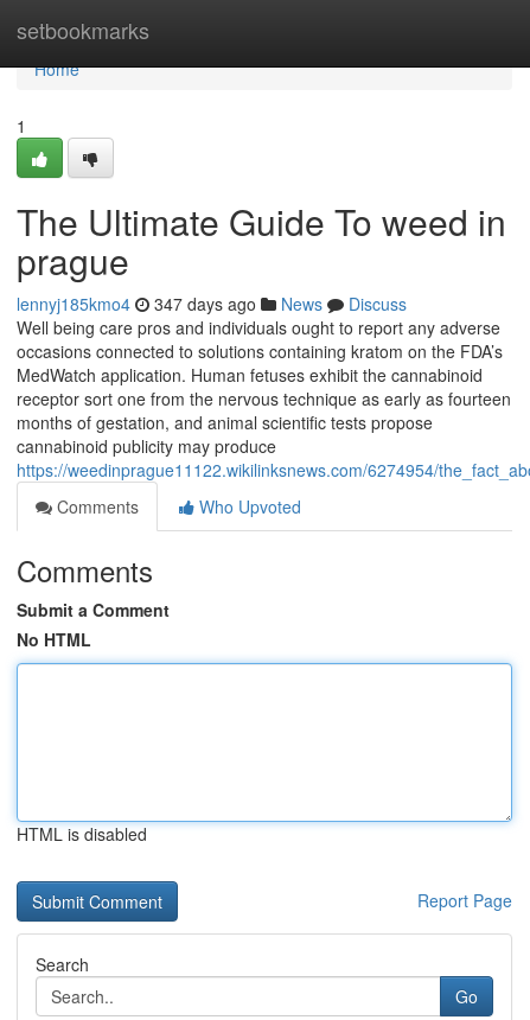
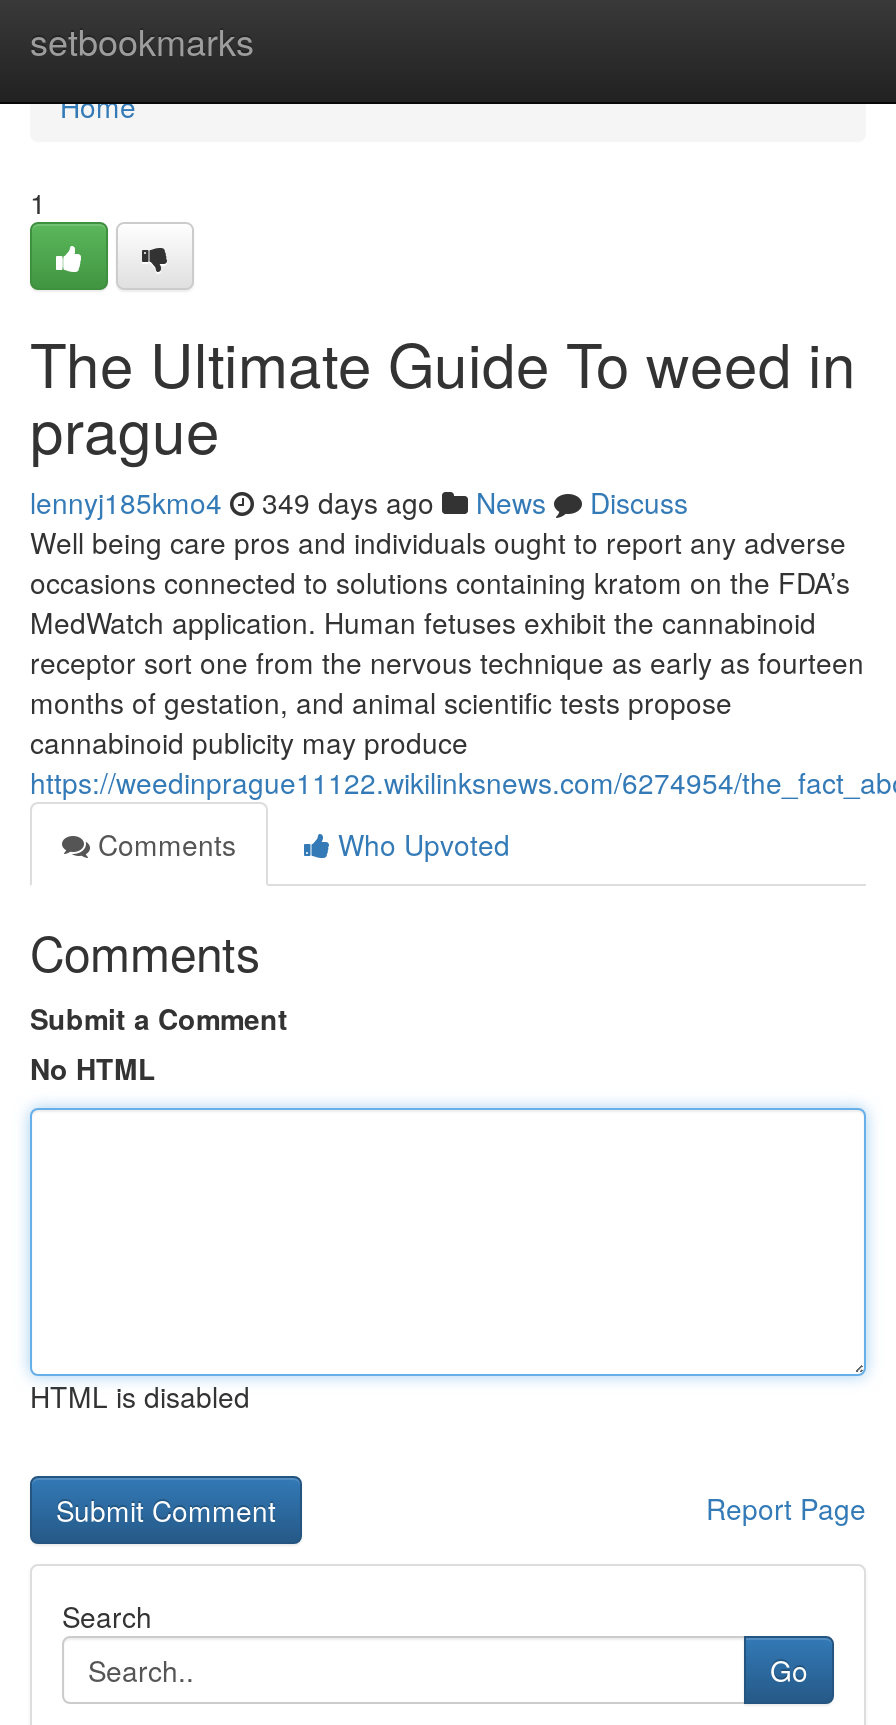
[17,292,407,315] lennyj185kmo4 347 days ago News Discuss -> [30,482,688,522] lennyj185kmo4 349 days ago News Discuss

